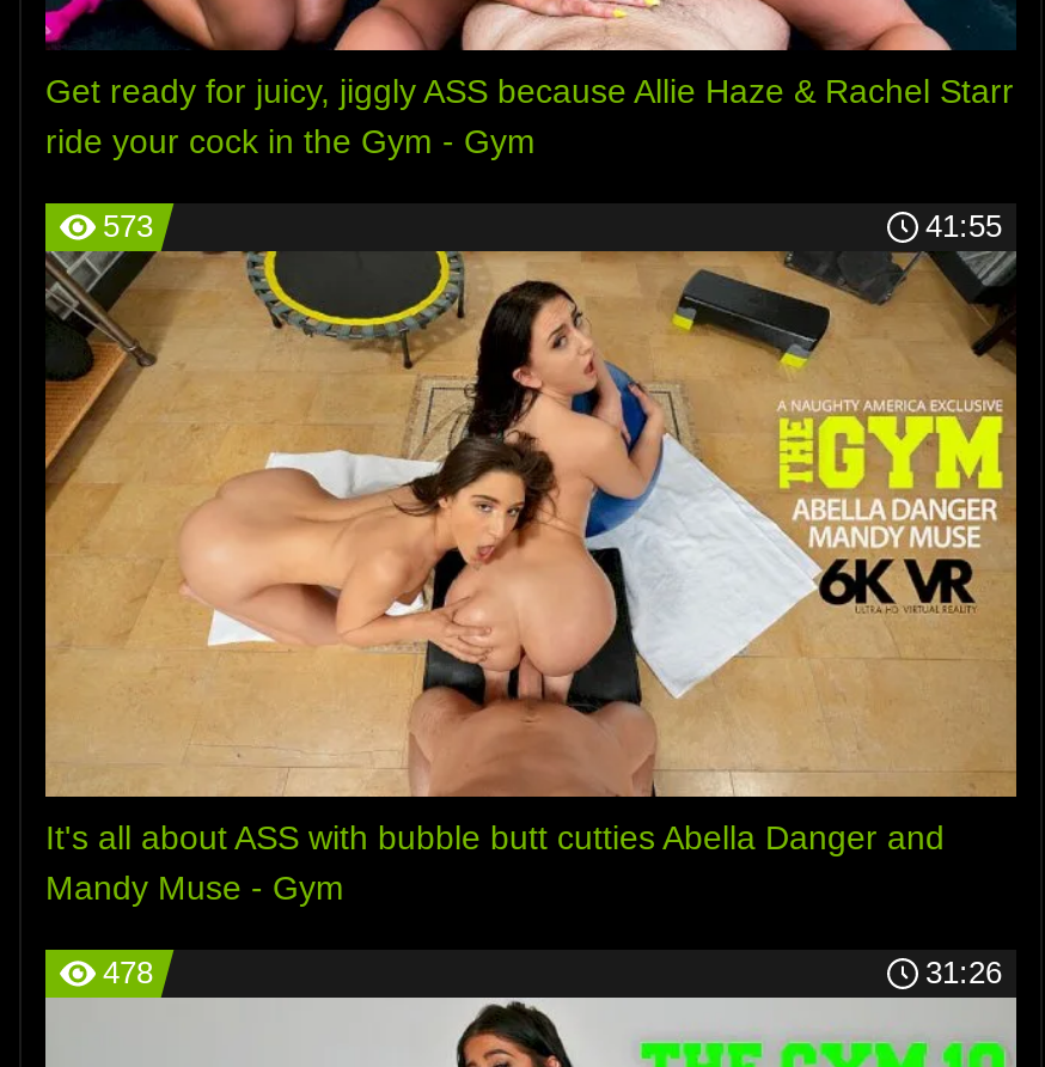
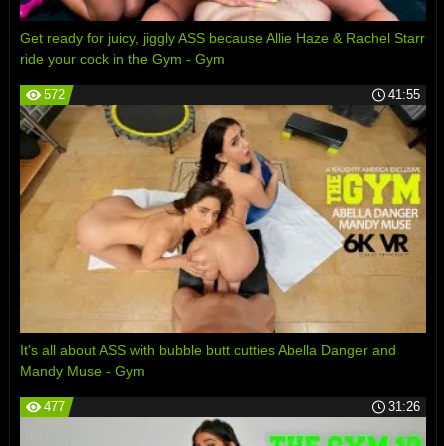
[103,208,153,244] 573 -> [44,87,65,102] 572
[103,955,153,991] 478 -> [44,399,65,414] 477

